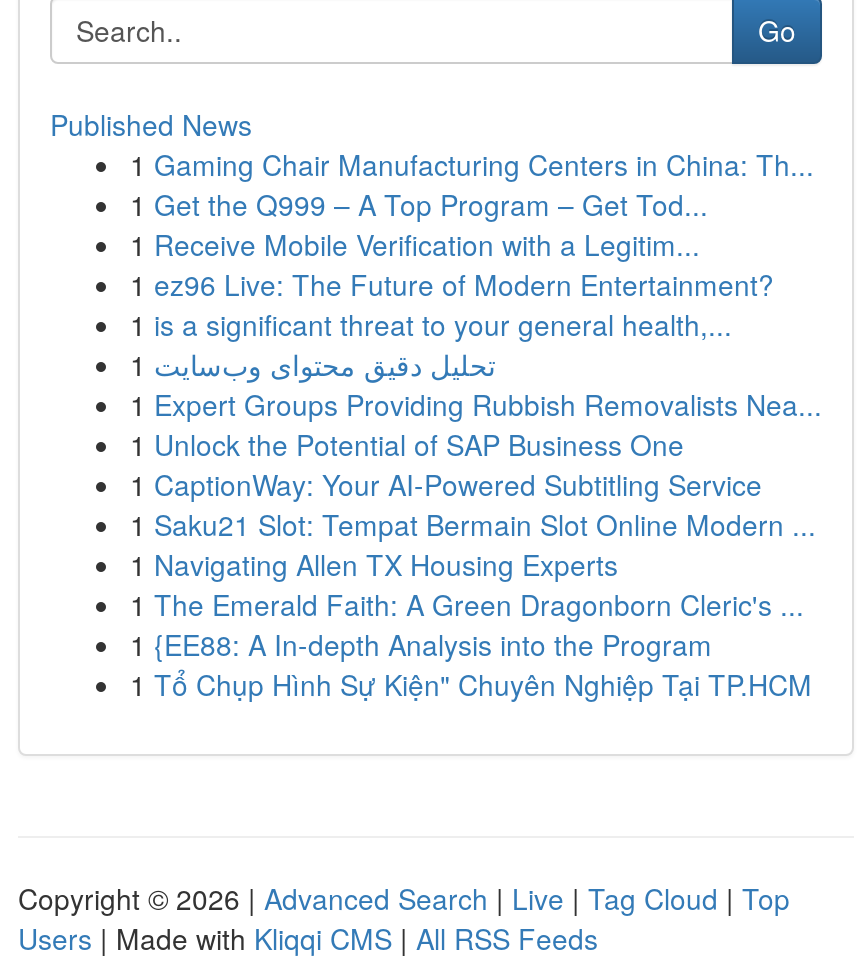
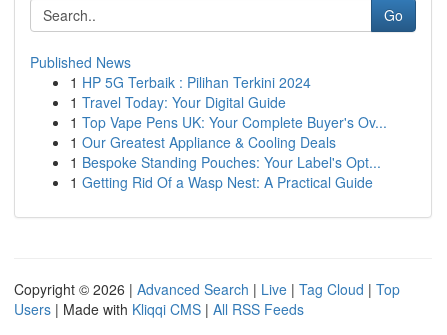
[130,144,822,704] 1 Gaming Chair Manufacturing Centers in China: Th... | 1 Get the Q999 – A Top Program – Get Tod... | 1 Receive Mobile Verification with a Legitim... | 1 ez96 Live: The Future of Modern Entertainment? | 1 is a significant threat to your general health,... | 1 تحلیل دقیق محتوای وب‌سایت | 1 Expert Groups Providing Rubbish Removalists Nea... | 1 Unlock the Potential of SAP Business One | 1 CaptionWay: Your AI-Powered Subtitling Service | 1 Saku21 Slot: Tempat Bermain Slot Online Modern ... | 1 Navigating Allen TX Housing Experts | 1 The Emerald Faith: A Green Dragonborn Cleric's ... | 1 {EE88: A In-depth Analysis into the Program | 1 Tổ Chụp Hình Sự Kiện" Chuyên Nghiệp Tại TP.HCM -> [70,72,387,192] 1 HP 5G Terbaik : Pilihan Terkini 2024 | 1 Travel Today: Your Digital Guide | 1 Top Vape Pens UK: Your Complete Buyer's Ov... | 1 Our Greatest Appliance & Cooling Deals | 1 Bespoke Standing Pouches: Your Label's Opt... | 1 Getting Rid Of a Wasp Nest: A Practical Guide

